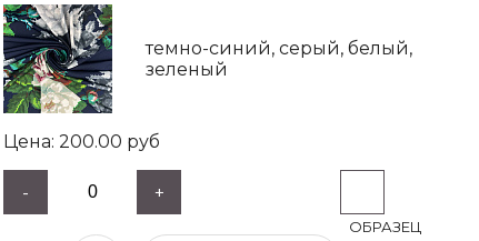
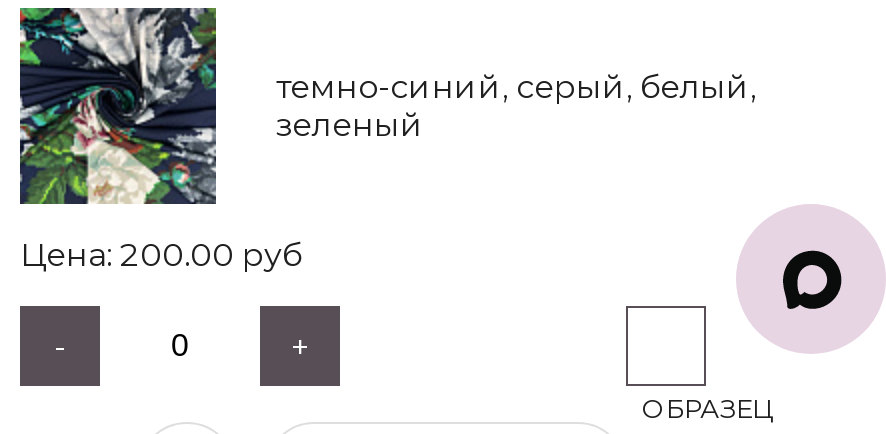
none -> [736,204,880,354] [image]

